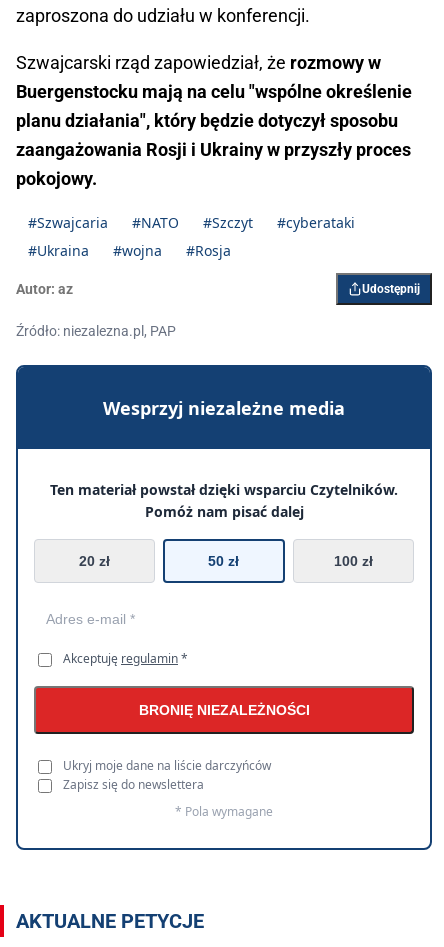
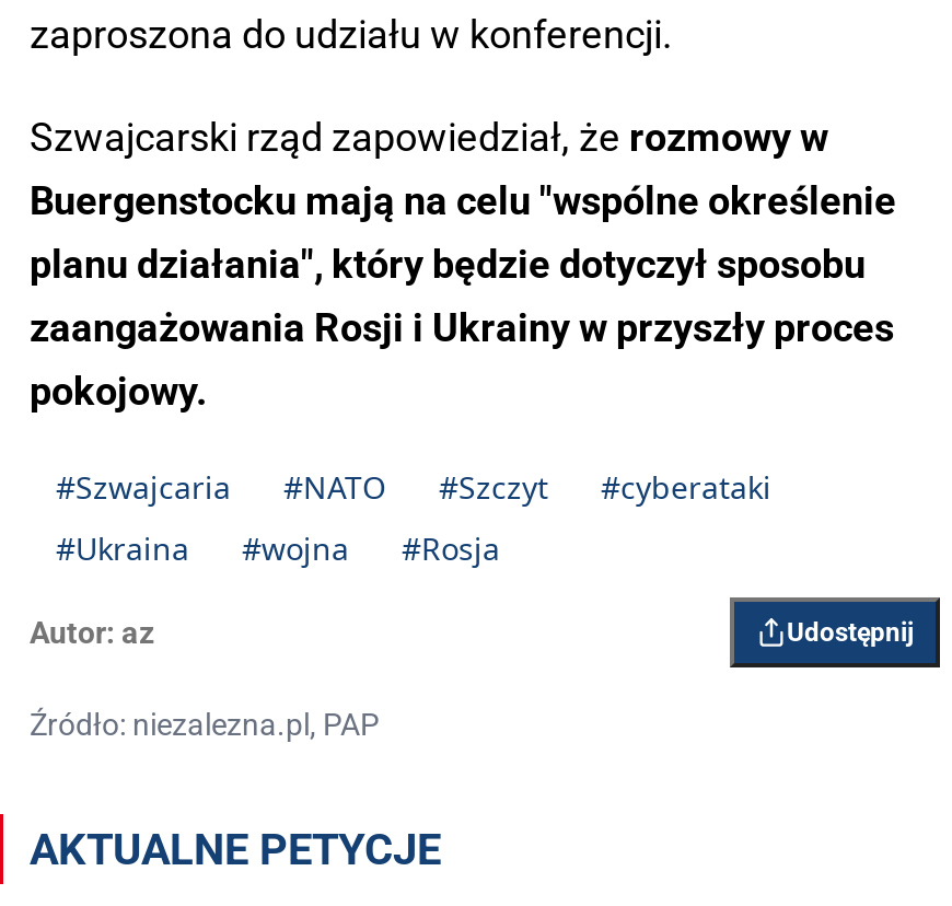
[15,364,433,851] [image] | Wesprzyj niezależne media | Ten materiał powstał dzięki wsparciu Czytelników. | Pomóż nam pisać dalej | 20 zł | 50 zł | 100 zł -> none
[63,650,309,820] Akceptuję regulamin * | BRONIĘ NIEZALEŻNOŚCI | Ukryj moje dane na liście darczyńców | Zapisz się do newslettera | * Pola wymagane -> none

